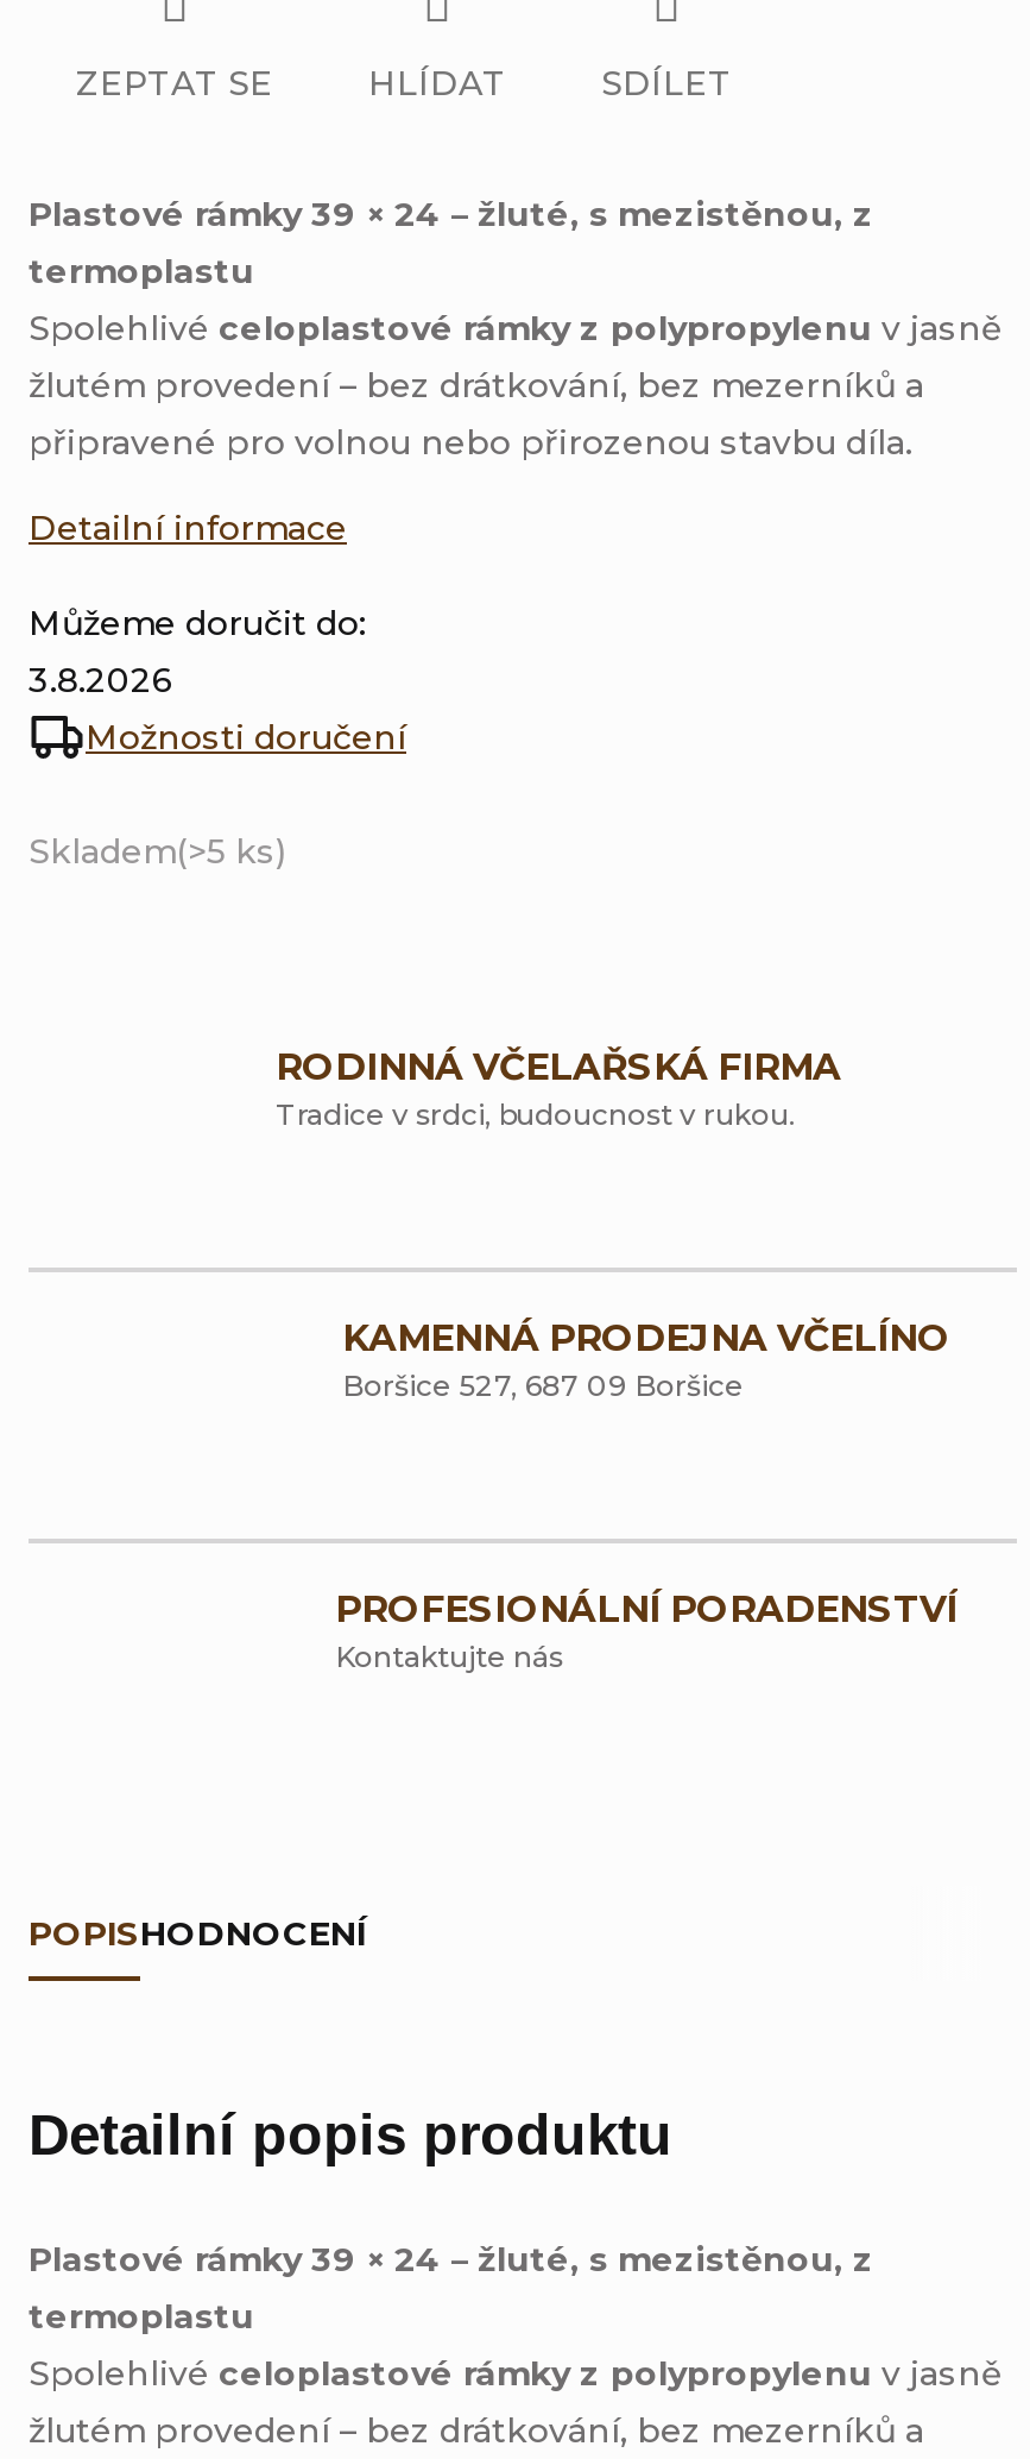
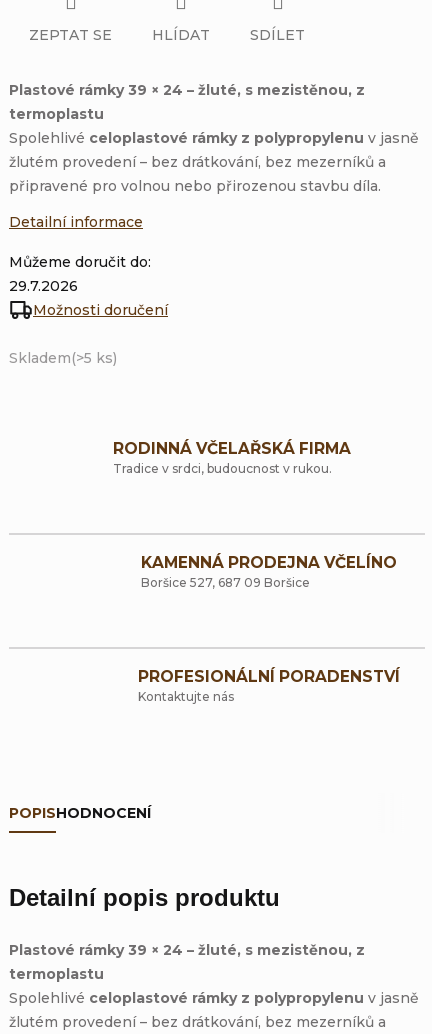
[29,658,173,701] 3.8.2026 -> [9,277,78,295] 29.7.2026

